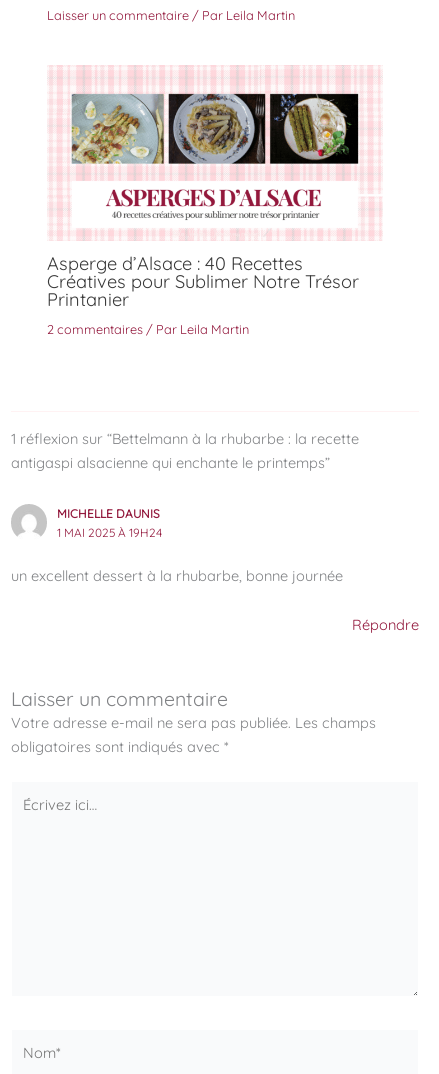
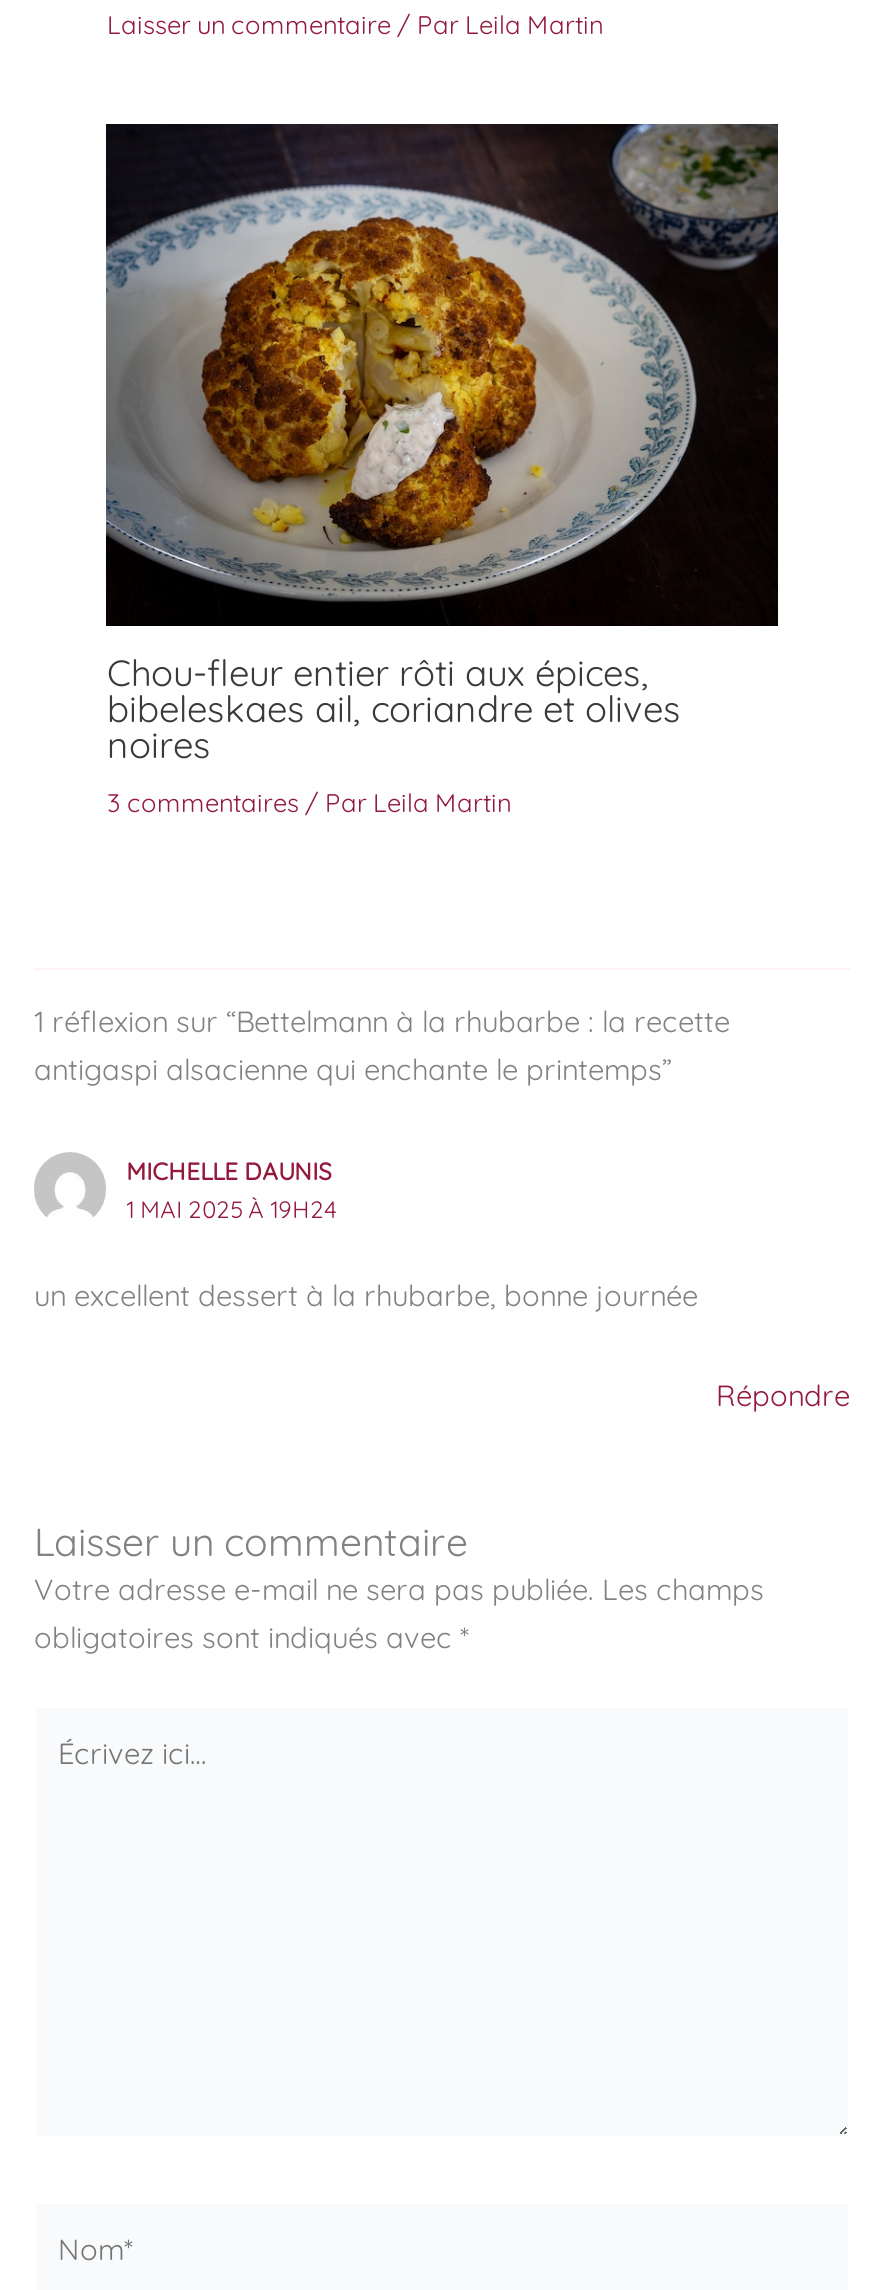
[47,65,383,336] [image] | Asperge d’Alsace : 40 Recettes | Créatives pour Sublimer Notre Trésor | Printanier | 2 commentaires / Par Leila Martin -> [104,122,780,818] [image] | Chou-fleur entier rôti aux épices, | bibeleskaes ail, coriandre et olives | noires | 3 commentaires / Par Leila Martin

